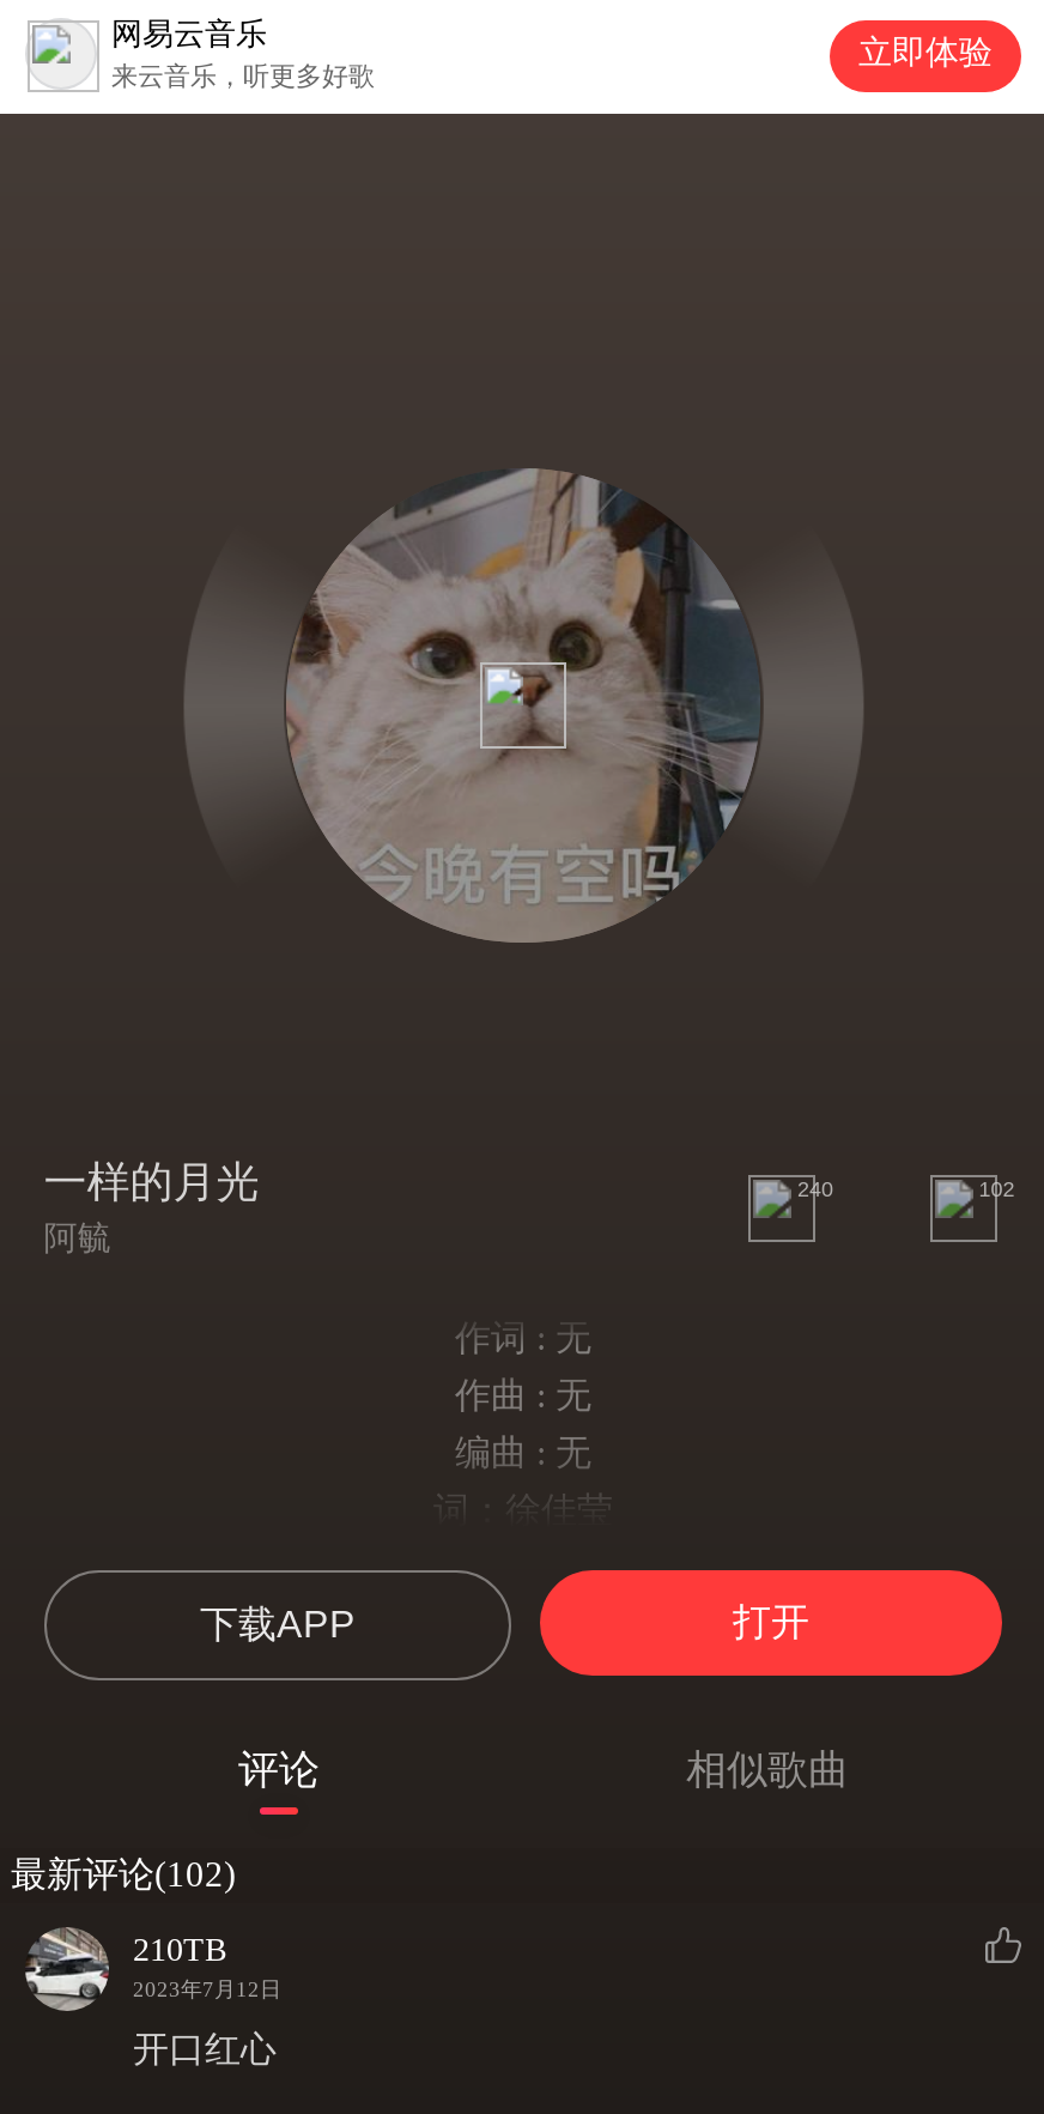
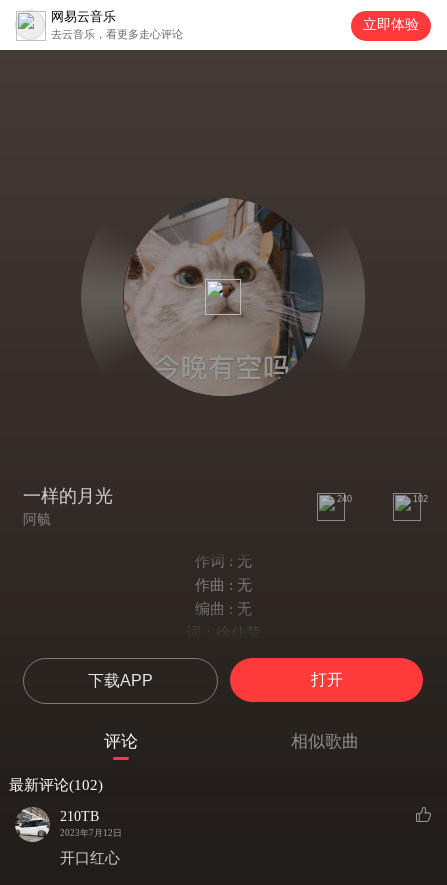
[111,61,375,90] 来云音乐，听更多好歌 -> [51,28,183,40] 去云音乐，看更多走心评论

